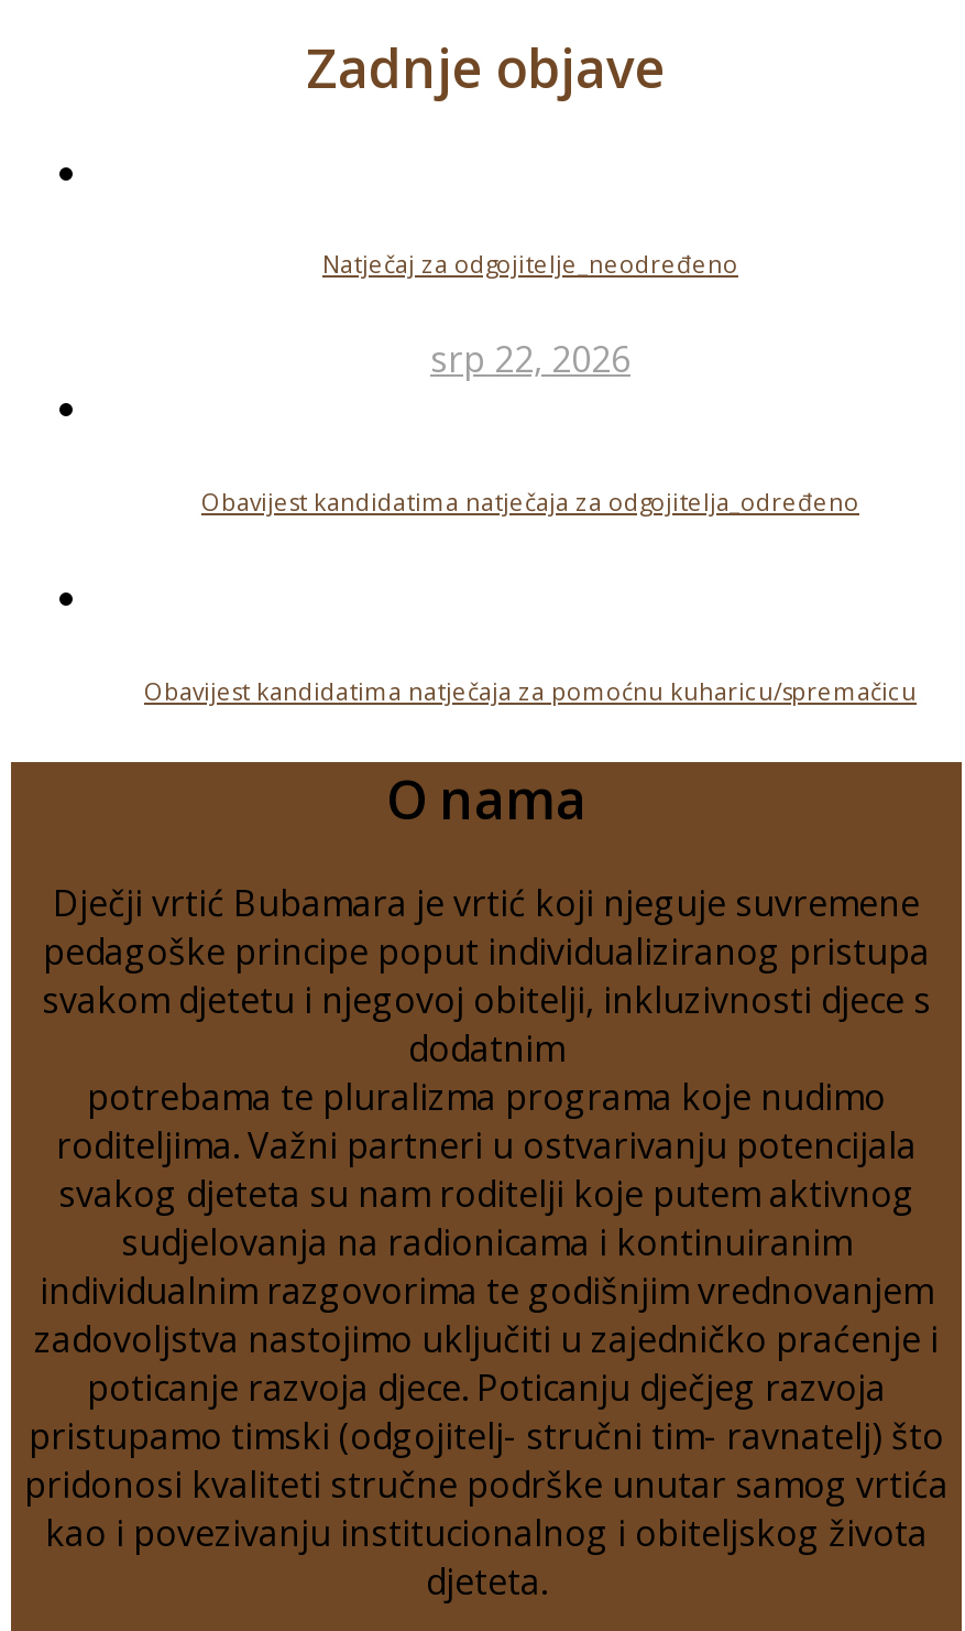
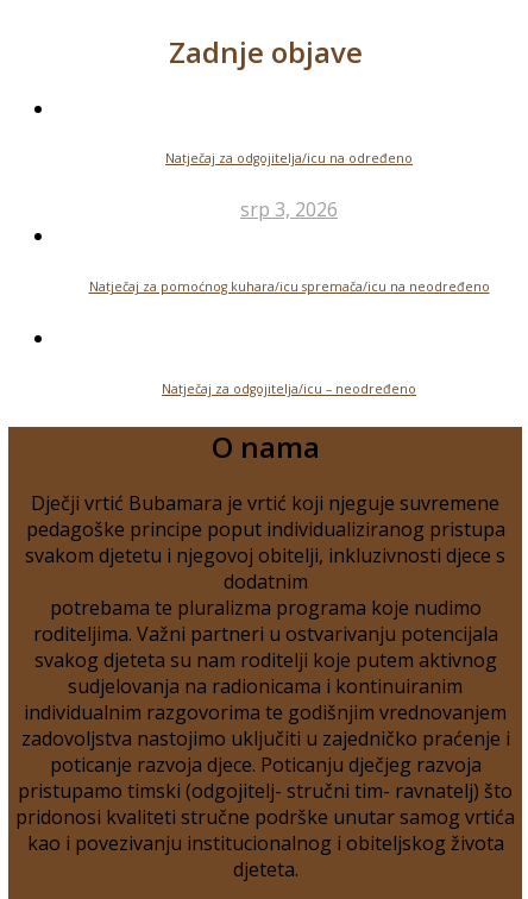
[322,250,738,281] Natječaj za odgojitelje_neodređeno -> [165,150,413,167] Natječaj za odgojitelja/icu na određeno
[430,336,630,384] srp 22, 2026 -> [240,197,338,223] srp 3, 2026
[201,488,859,518] Obavijest kandidatima natječaja za odgojitelja_određeno -> [89,279,489,295] Natječaj za pomoćnog kuhara/icu spremača/icu na neodređeno
[144,677,917,708] Obavijest kandidatima natječaja za pomoćnu kuharicu/spremačicu -> [162,381,416,398] Natječaj za odgojitelja/icu – neodređeno

